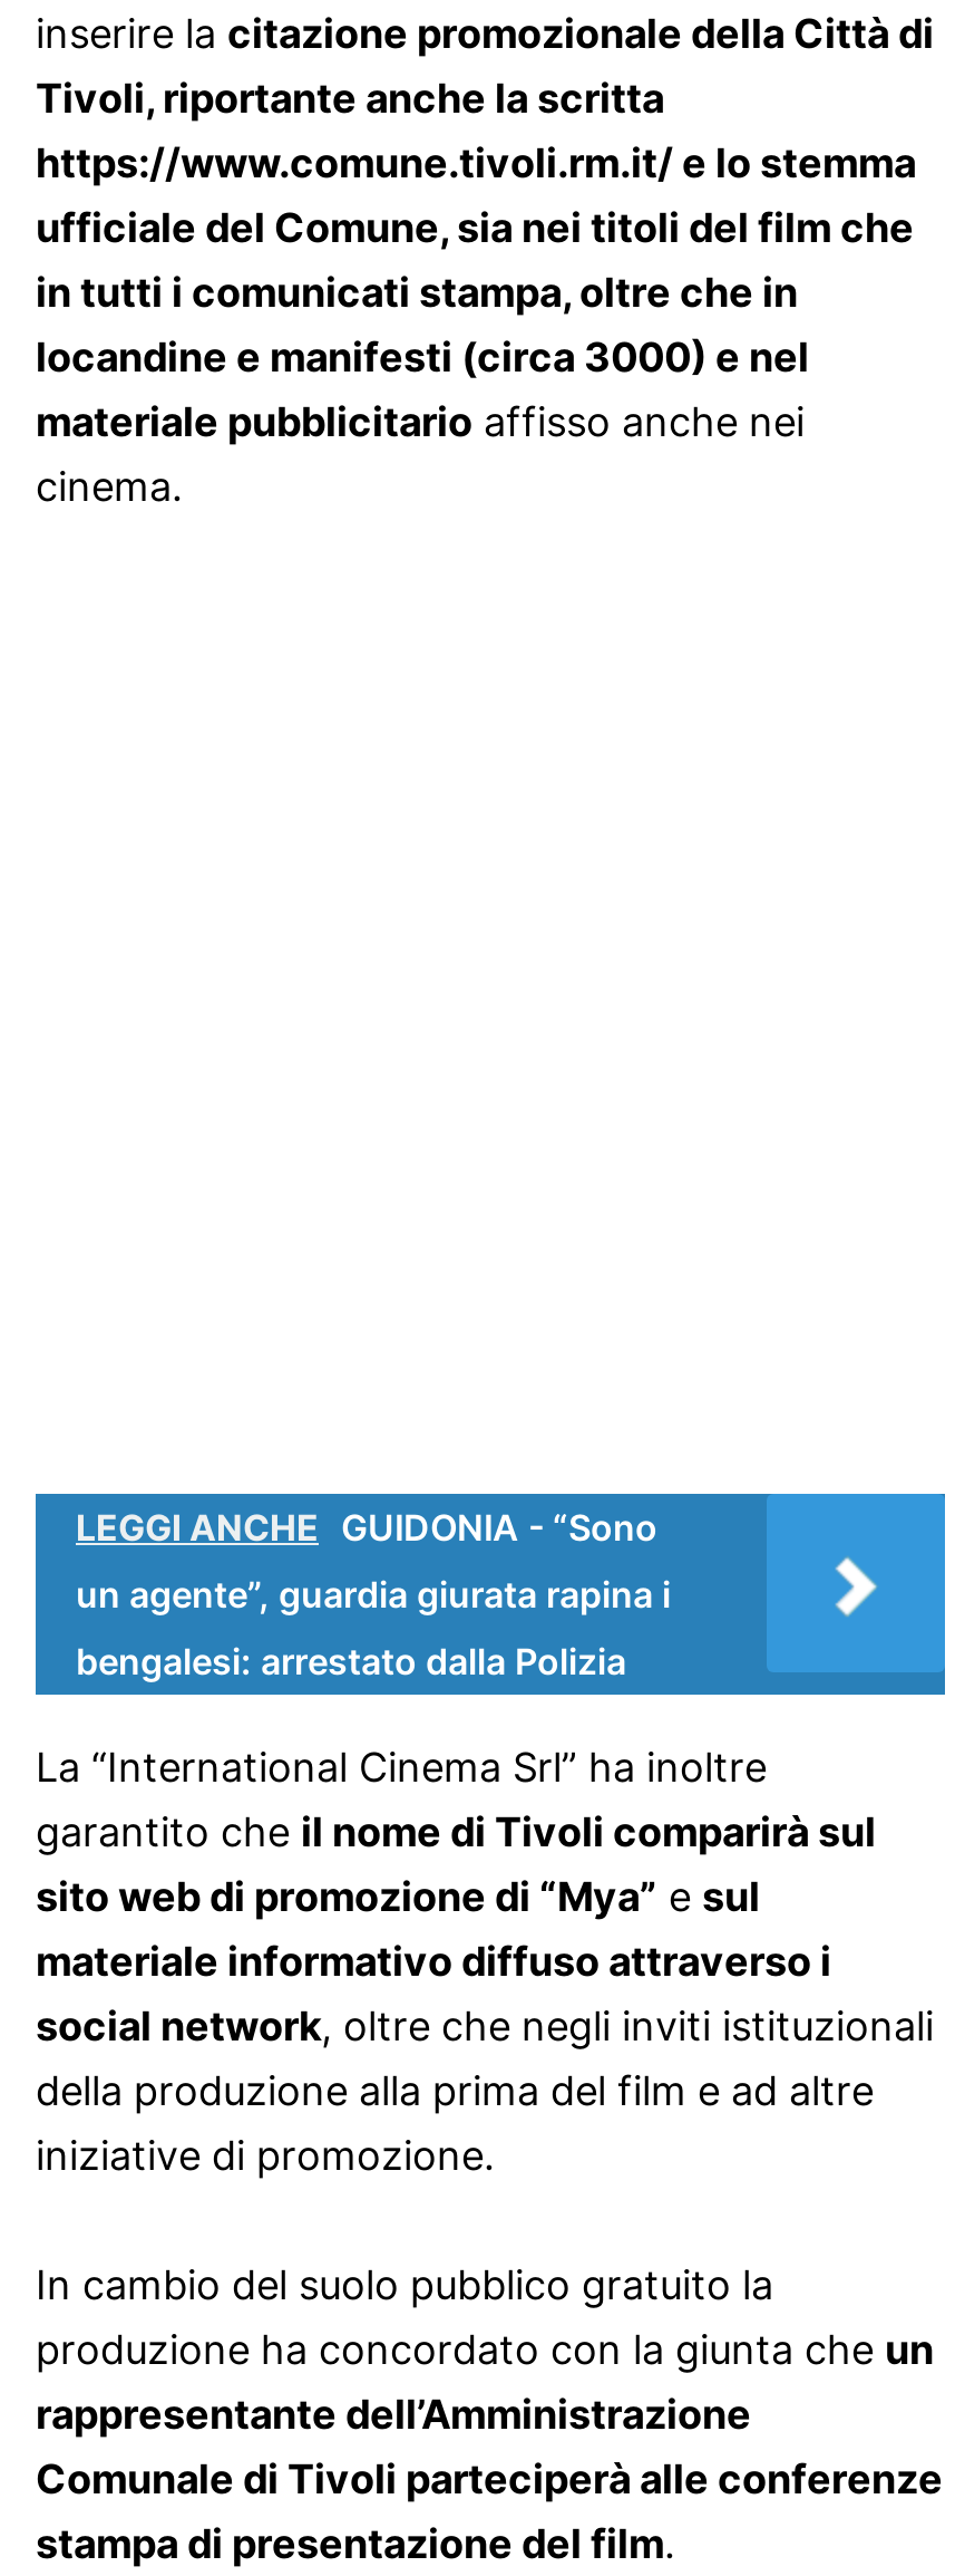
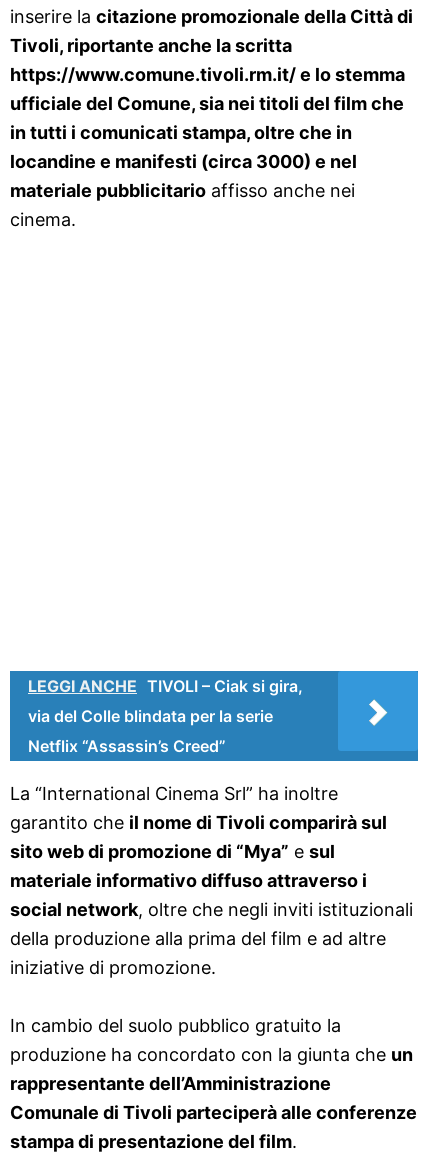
[76,1505,657,1549] LEGGI ANCHE GUIDONIA - “Sono -> [28,676,303,696] LEGGI ANCHE TIVOLI – Ciak si gira,
[76,1571,671,1616] un agente”, guardia giurata rapina i -> [28,706,273,726] via del Colle blindata per la serie
[76,1638,626,1683] bengalesi: arrestato dalla Polizia -> [28,736,226,756] Netflix “Assassin’s Creed”

